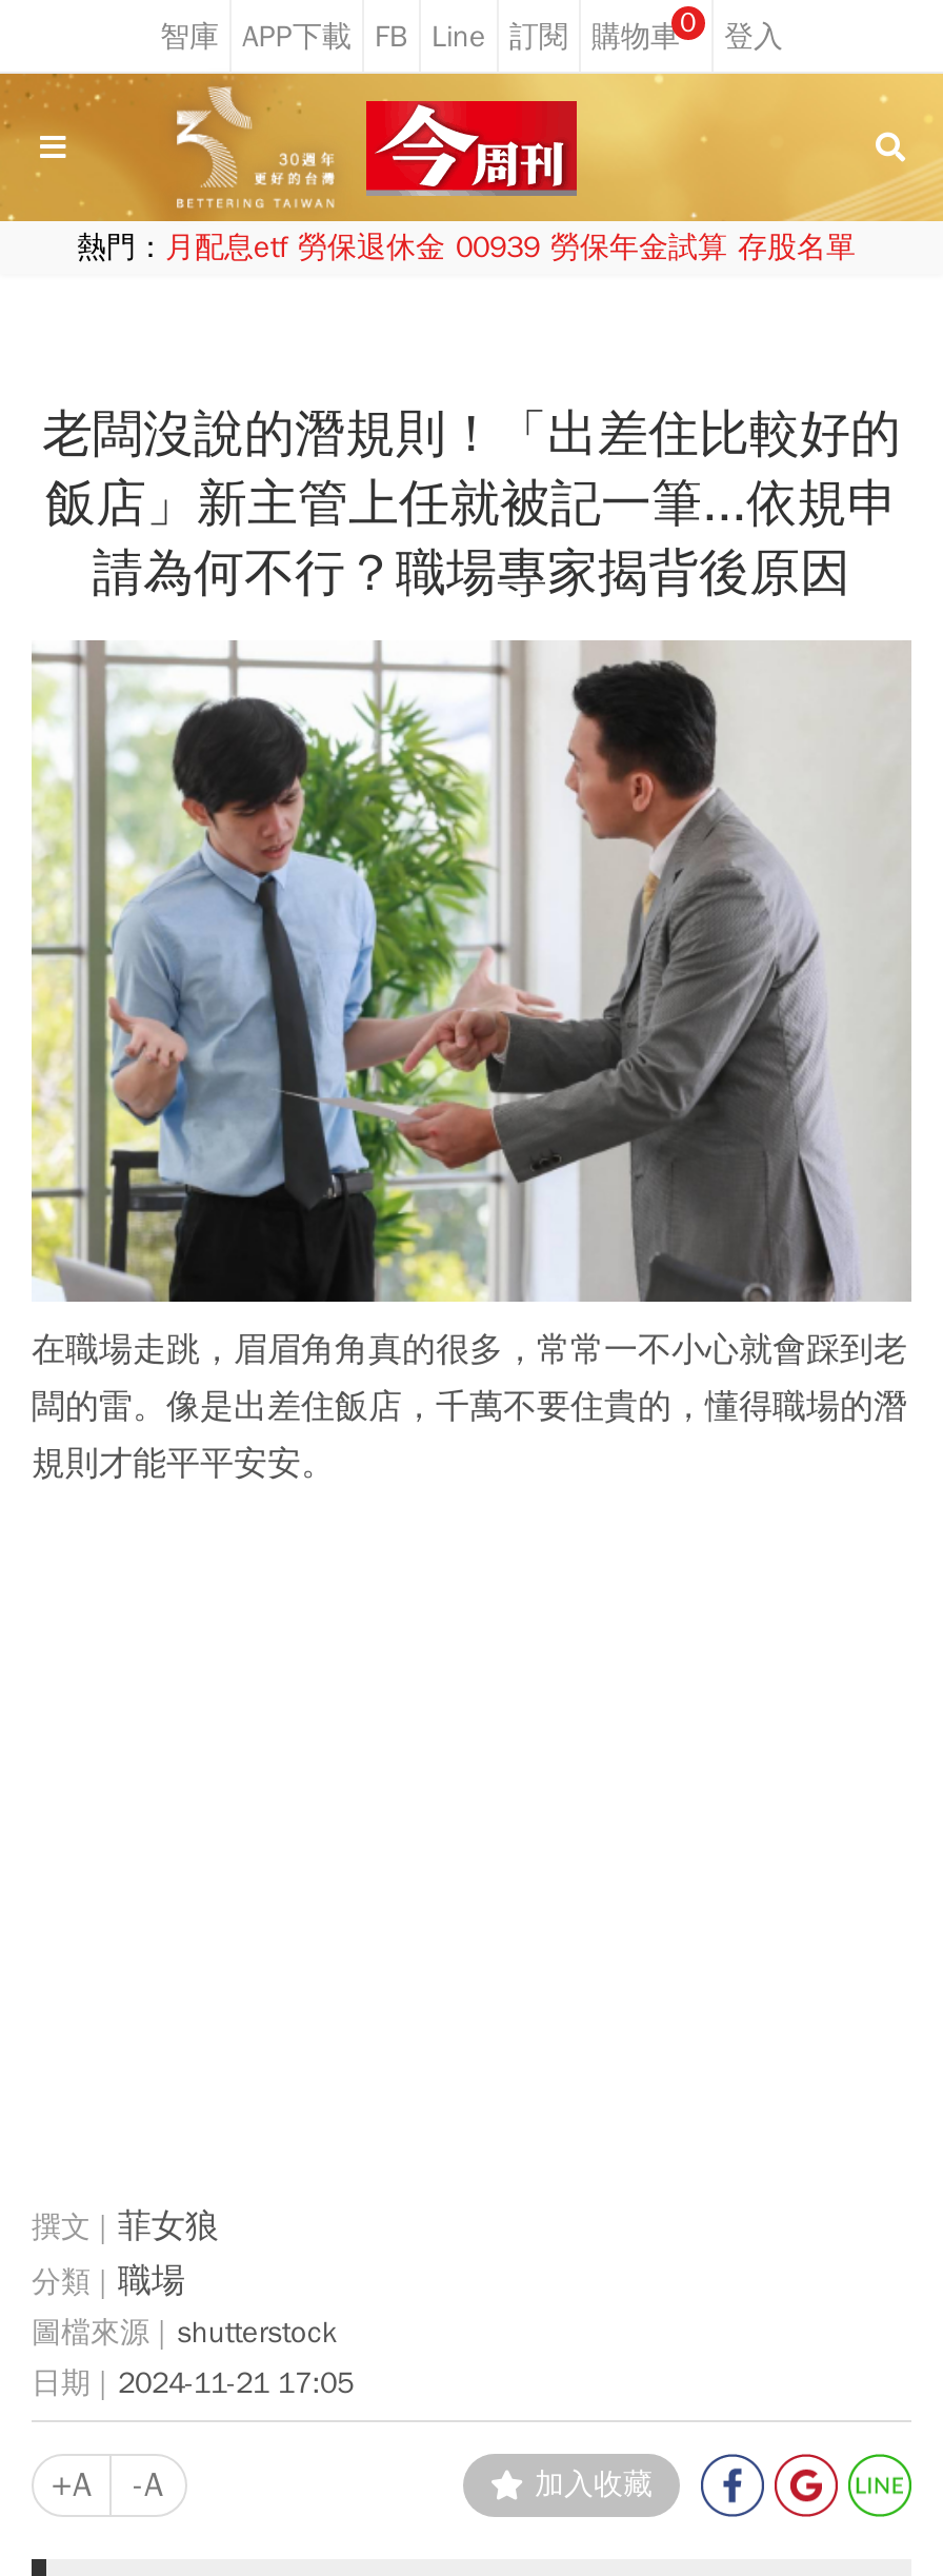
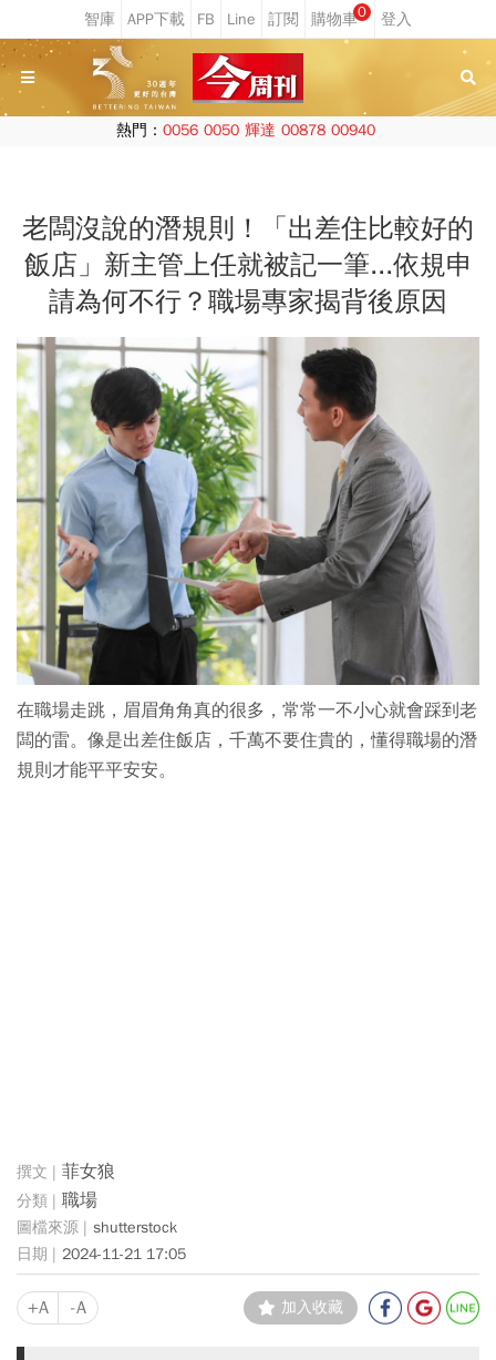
[77,230,856,265] 熱門：月配息etf 勞保退休金 00939 勞保年金試算 存股名單 -> [116,121,375,140] 熱門：0056 0050 輝達 00878 00940

